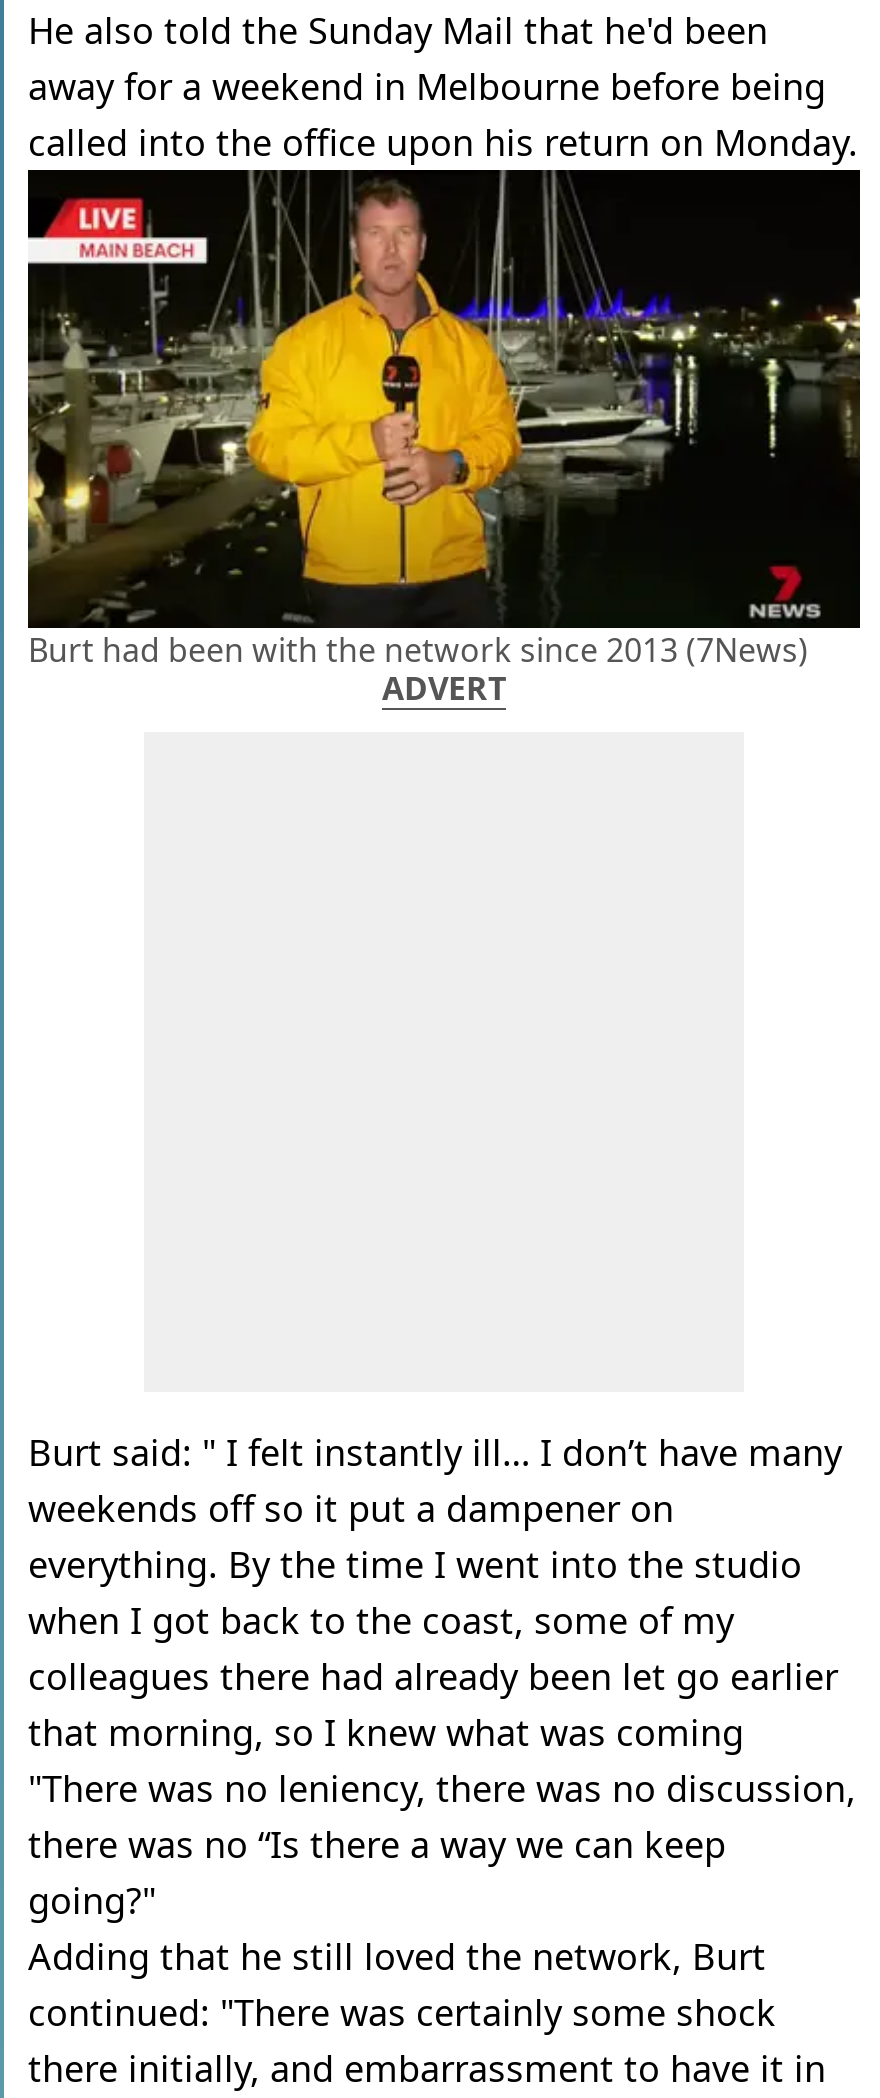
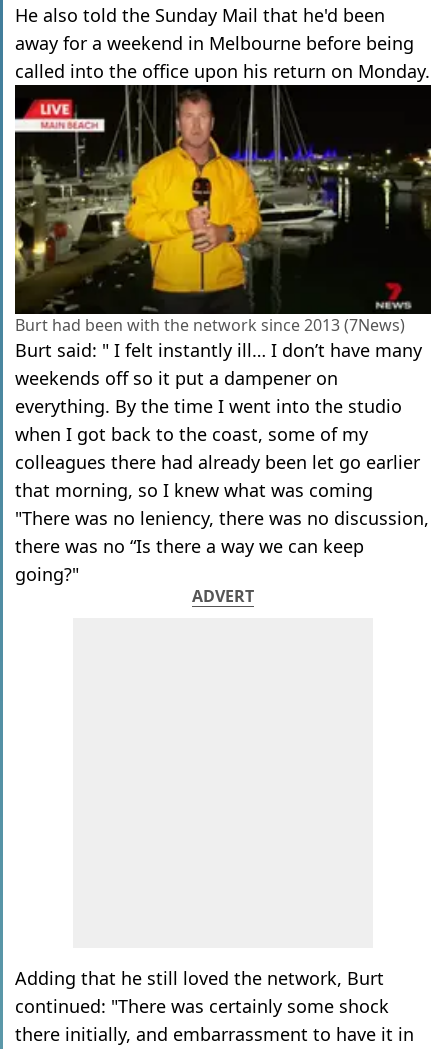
moved [382,666,506,710] -> [192,585,254,607]: ADVERT
moved [28,1428,856,1924] -> [15,338,429,586]: Burt said: " I felt instantly ill… I don’t have many | weekends off so it put a dampener on | everything. By the time I went into the studio | ... | there was no “Is there a way we can keep | going?"

